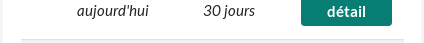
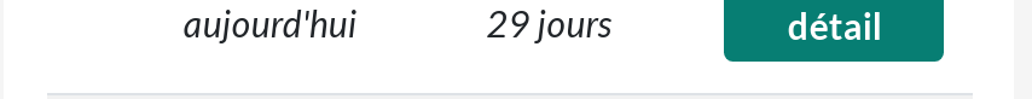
[203,1,255,19] 30 jours -> [486,2,612,46] 29 jours

